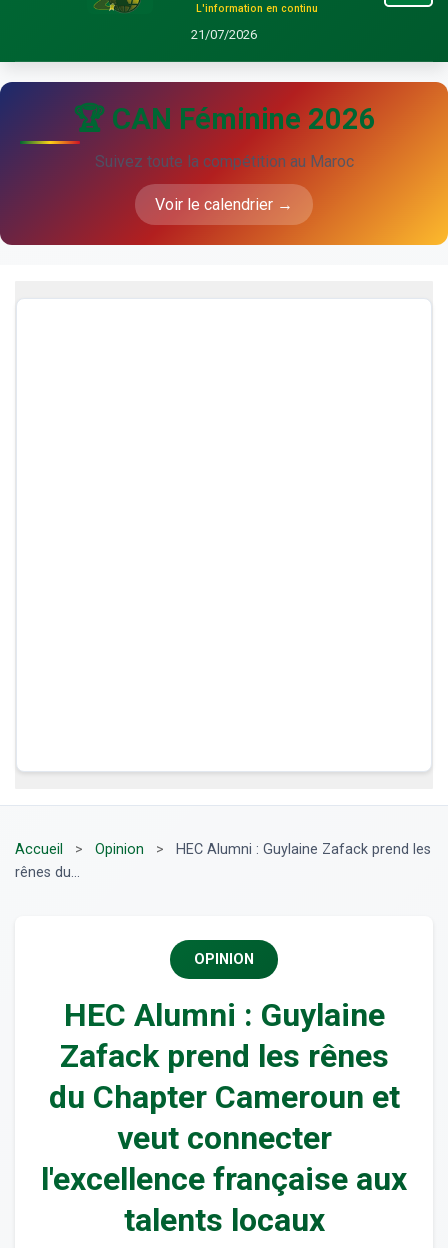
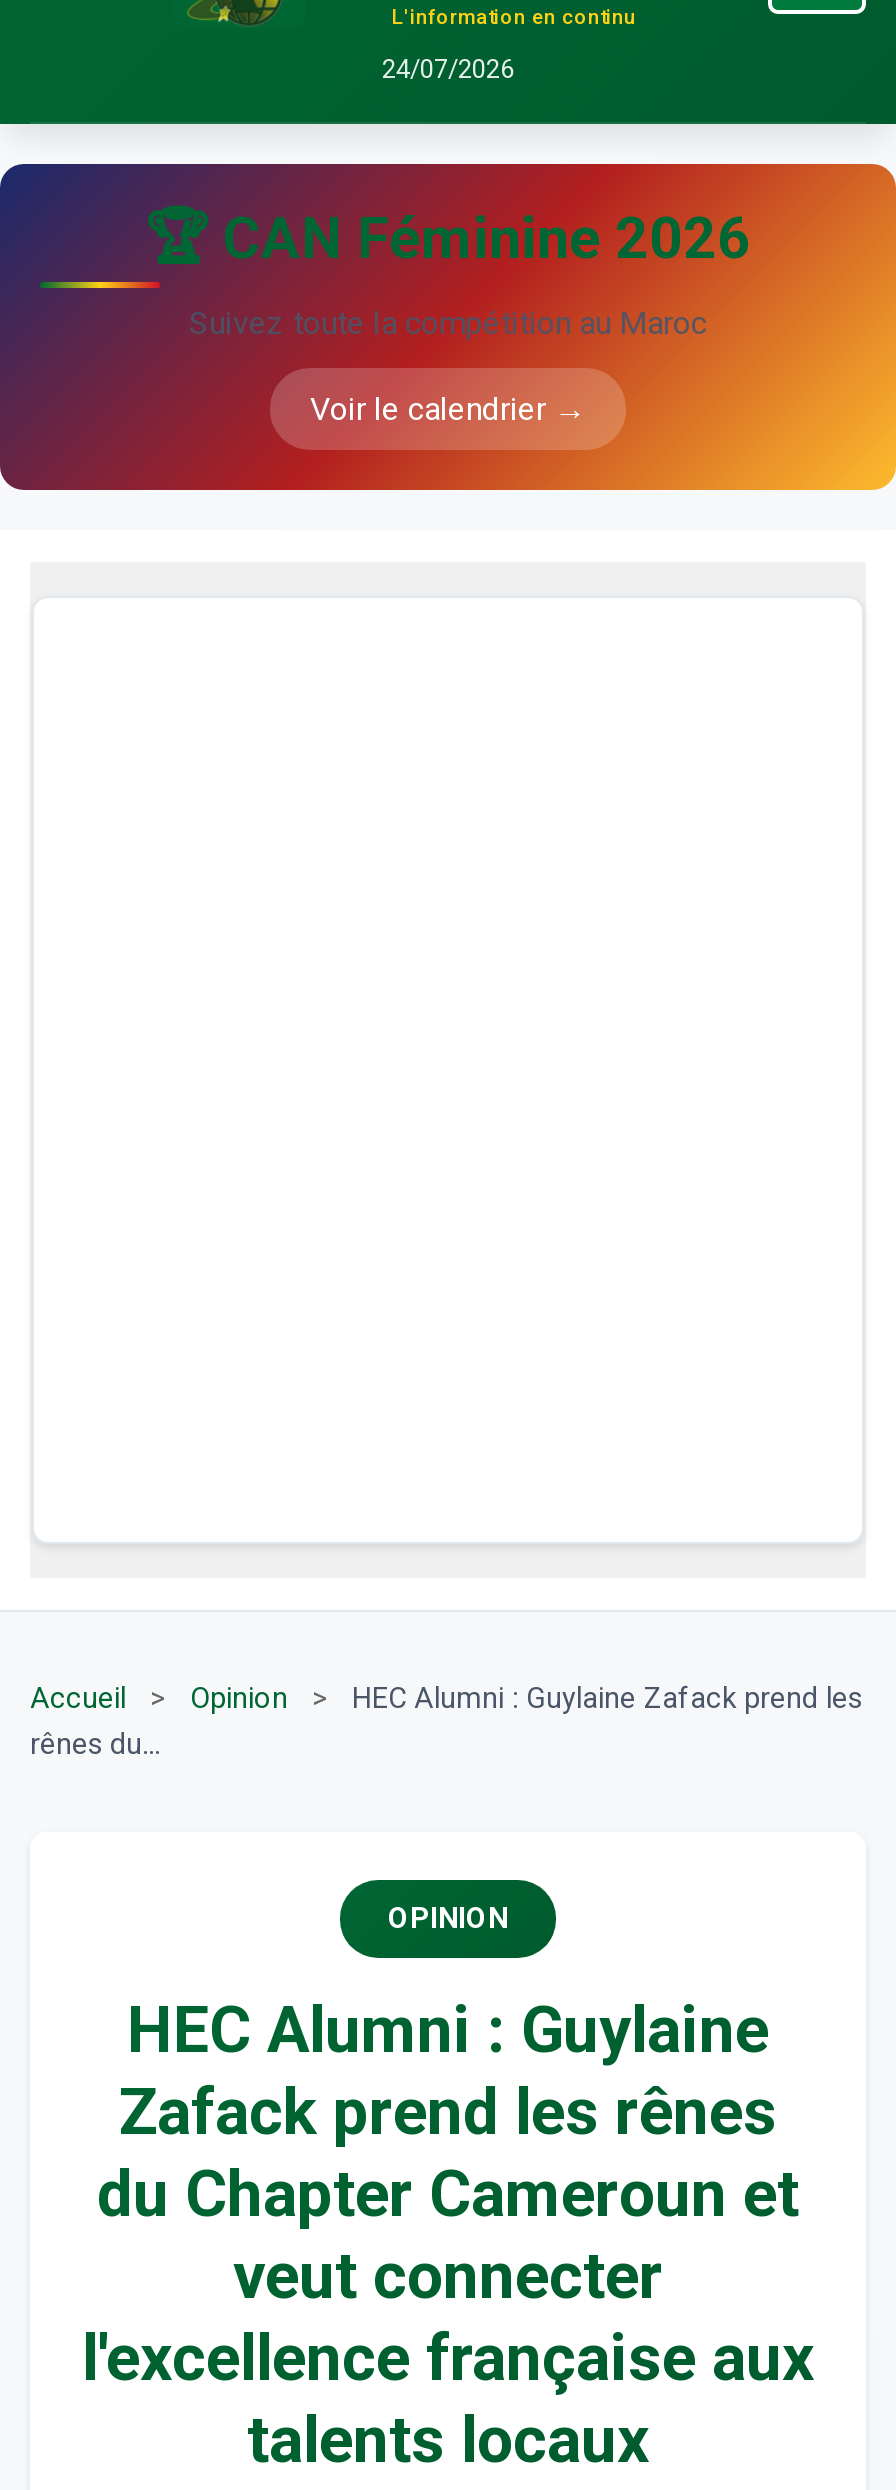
[191,27,257,42] 21/07/2026 -> [382,54,514,84] 24/07/2026

